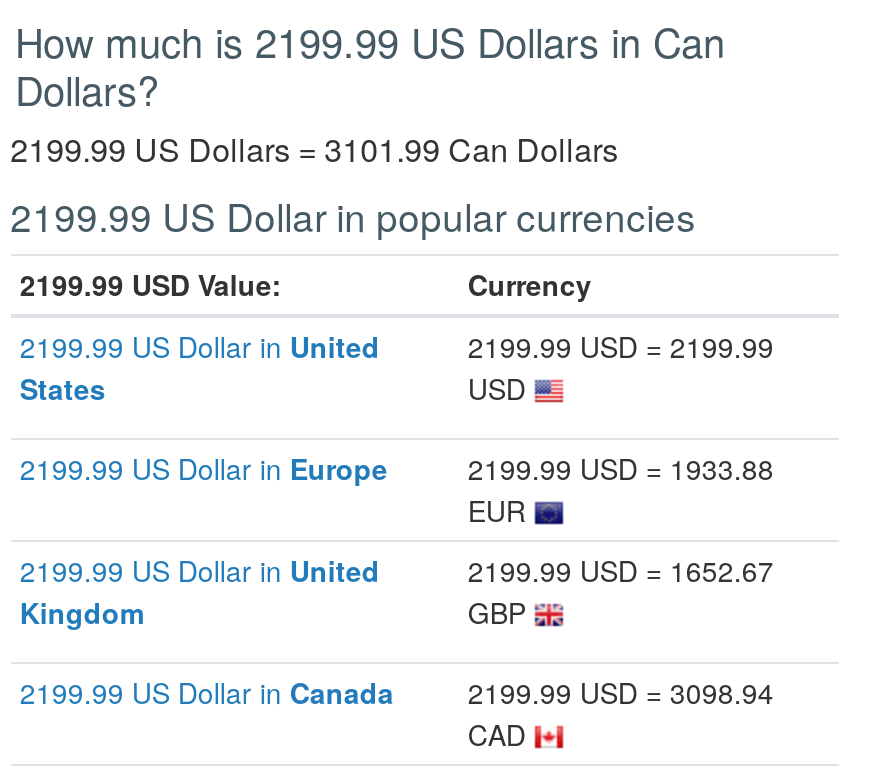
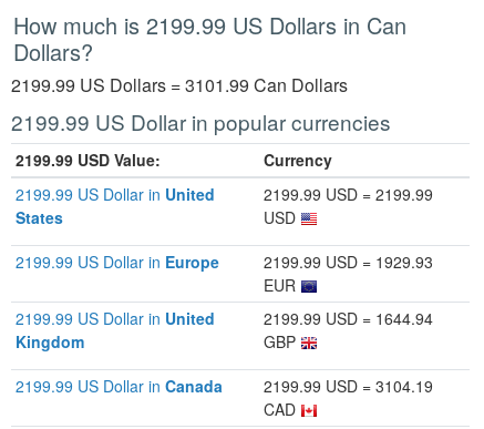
[20,447,774,487] 2199.99 US Dollar in Europe 2199.99 USD = 1933.88 -> [16,250,433,272] 2199.99 US Dollar in Europe 2199.99 USD = 1929.93
[468,549,774,589] 2199.99 USD = 1652.67 -> [264,307,433,329] 2199.99 USD = 1644.94
[20,671,774,711] 2199.99 US Dollar in Canada 2199.99 USD = 3098.94 -> [16,374,433,397] 2199.99 US Dollar in Canada 2199.99 USD = 3104.19

